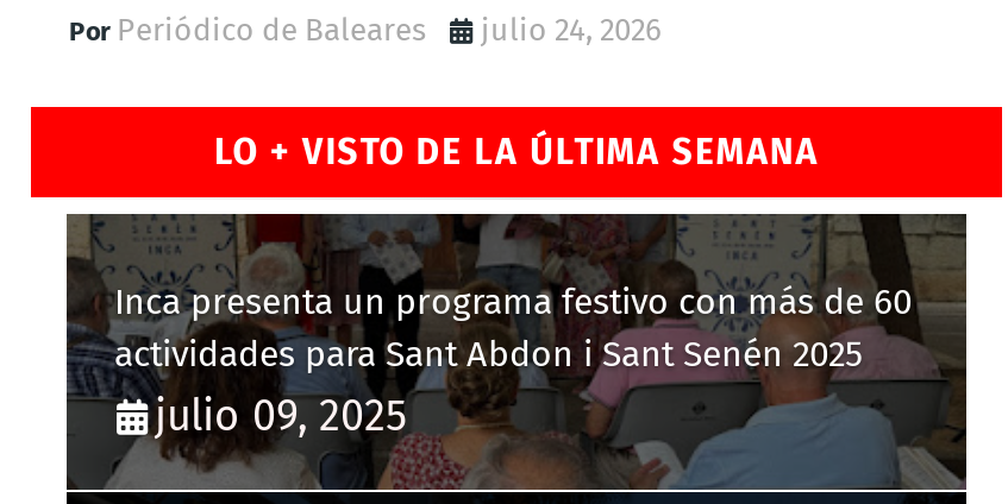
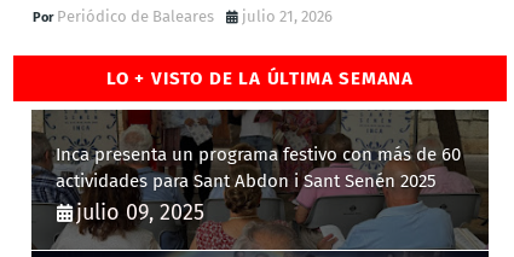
[117,11,662,47] Periódico de Baleares julio 24, 2026 -> [57,7,333,25] Periódico de Baleares julio 21, 2026

